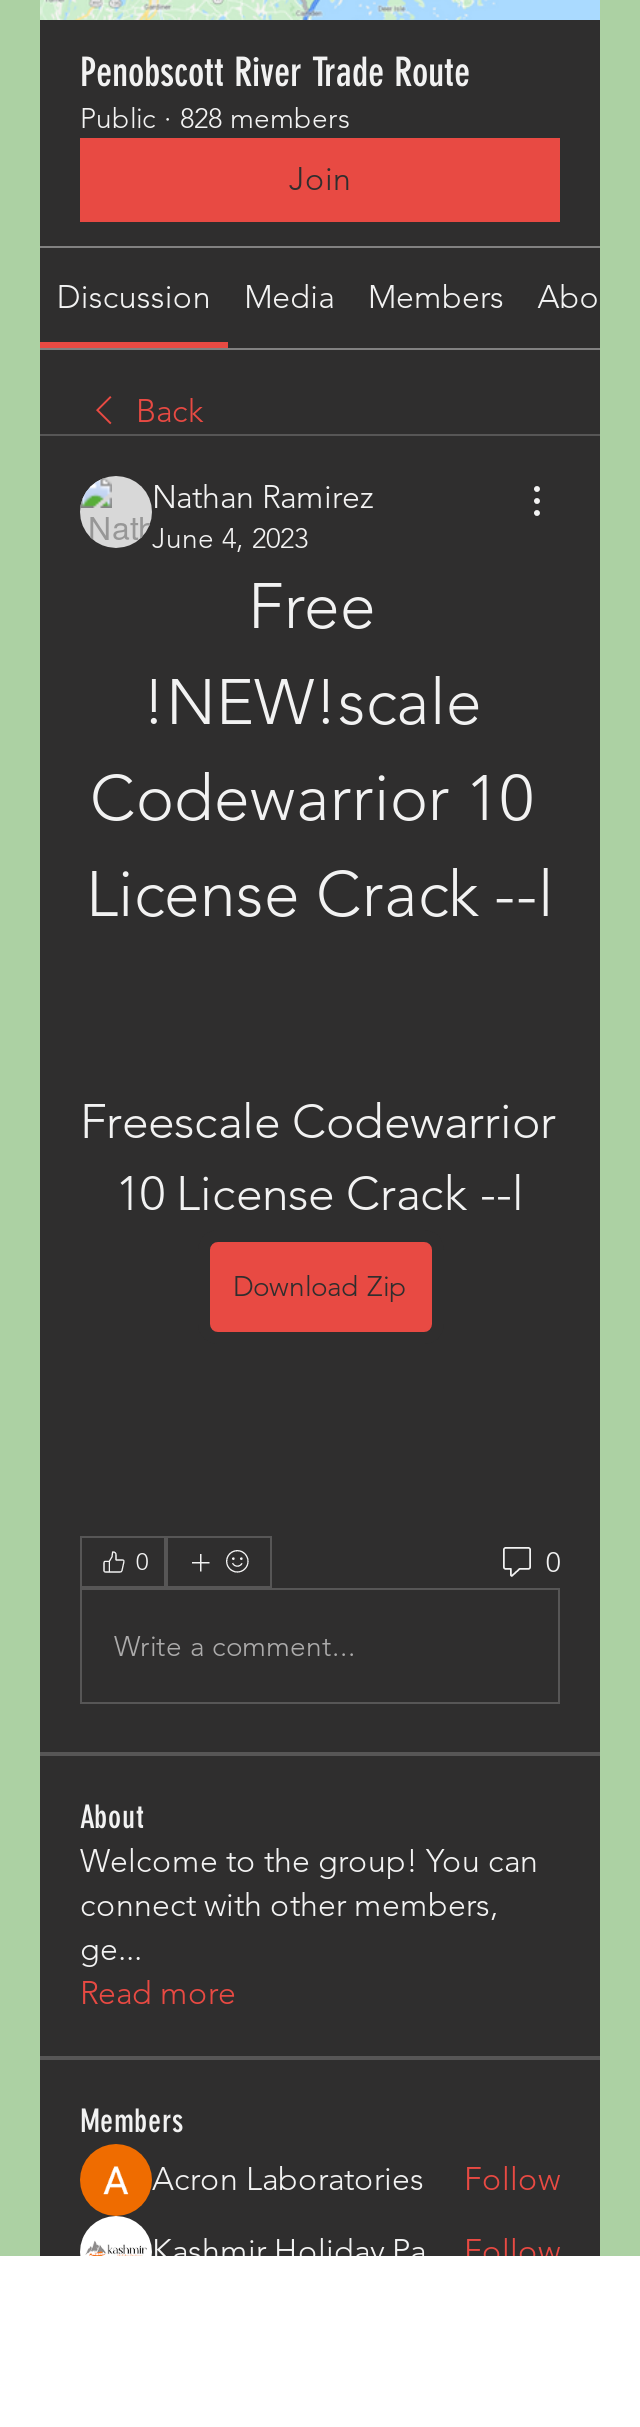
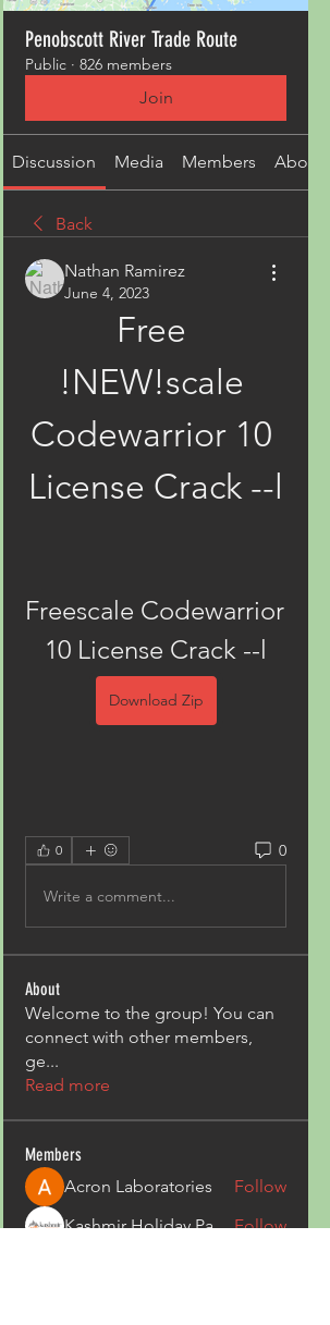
[80,100,350,136] Public · 828 members -> [25,54,172,74] Public · 826 members

